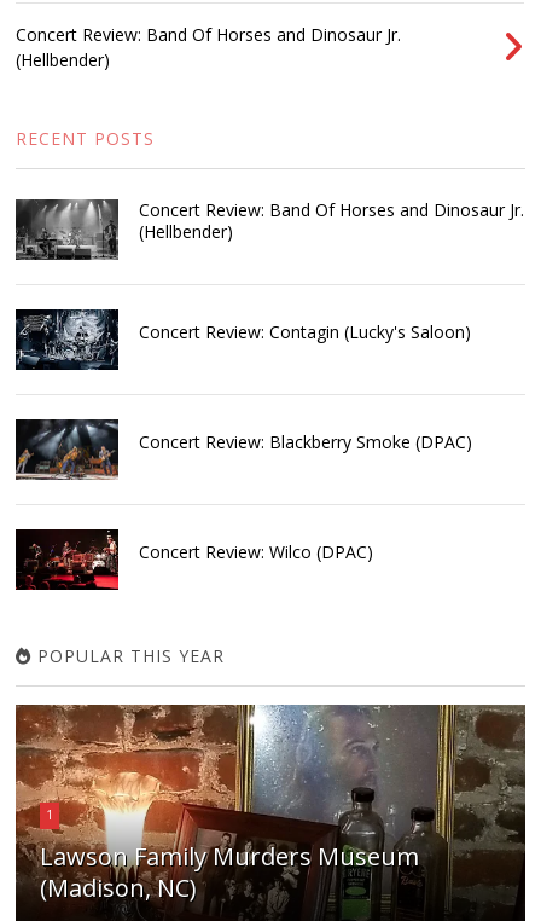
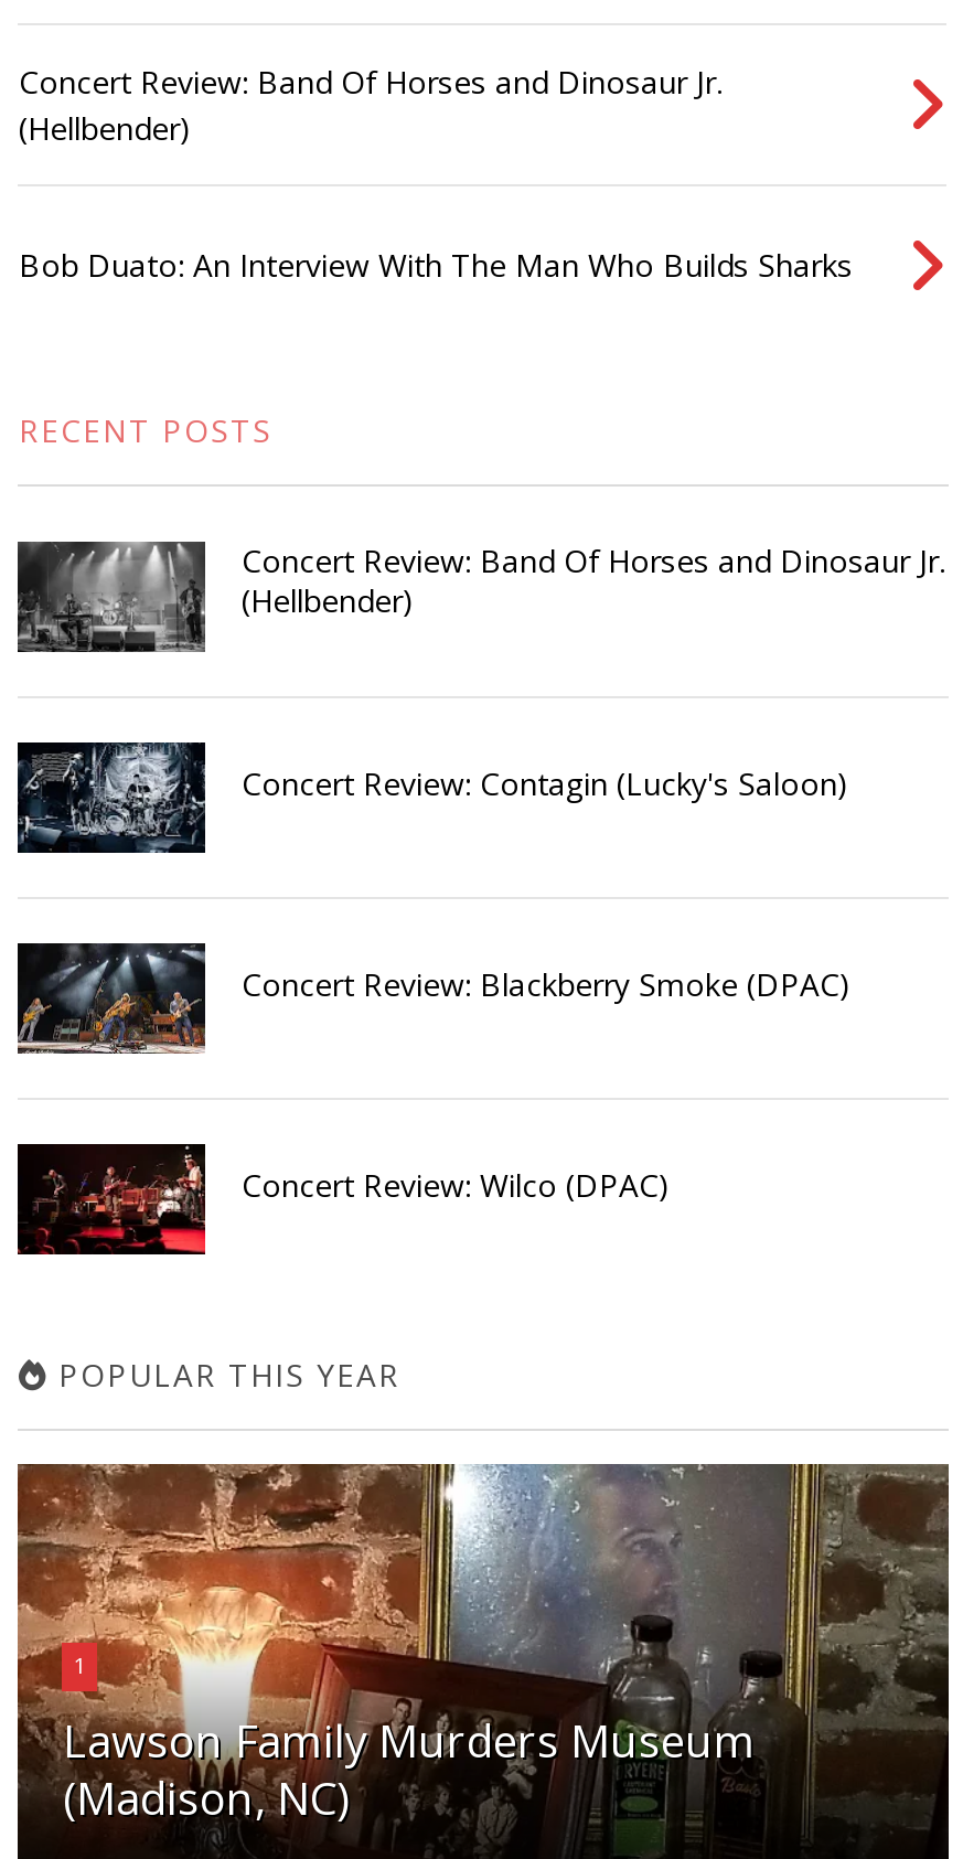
none -> [19,243,852,285] Bob Duato: An Interview With The Man Who Builds Sharks

